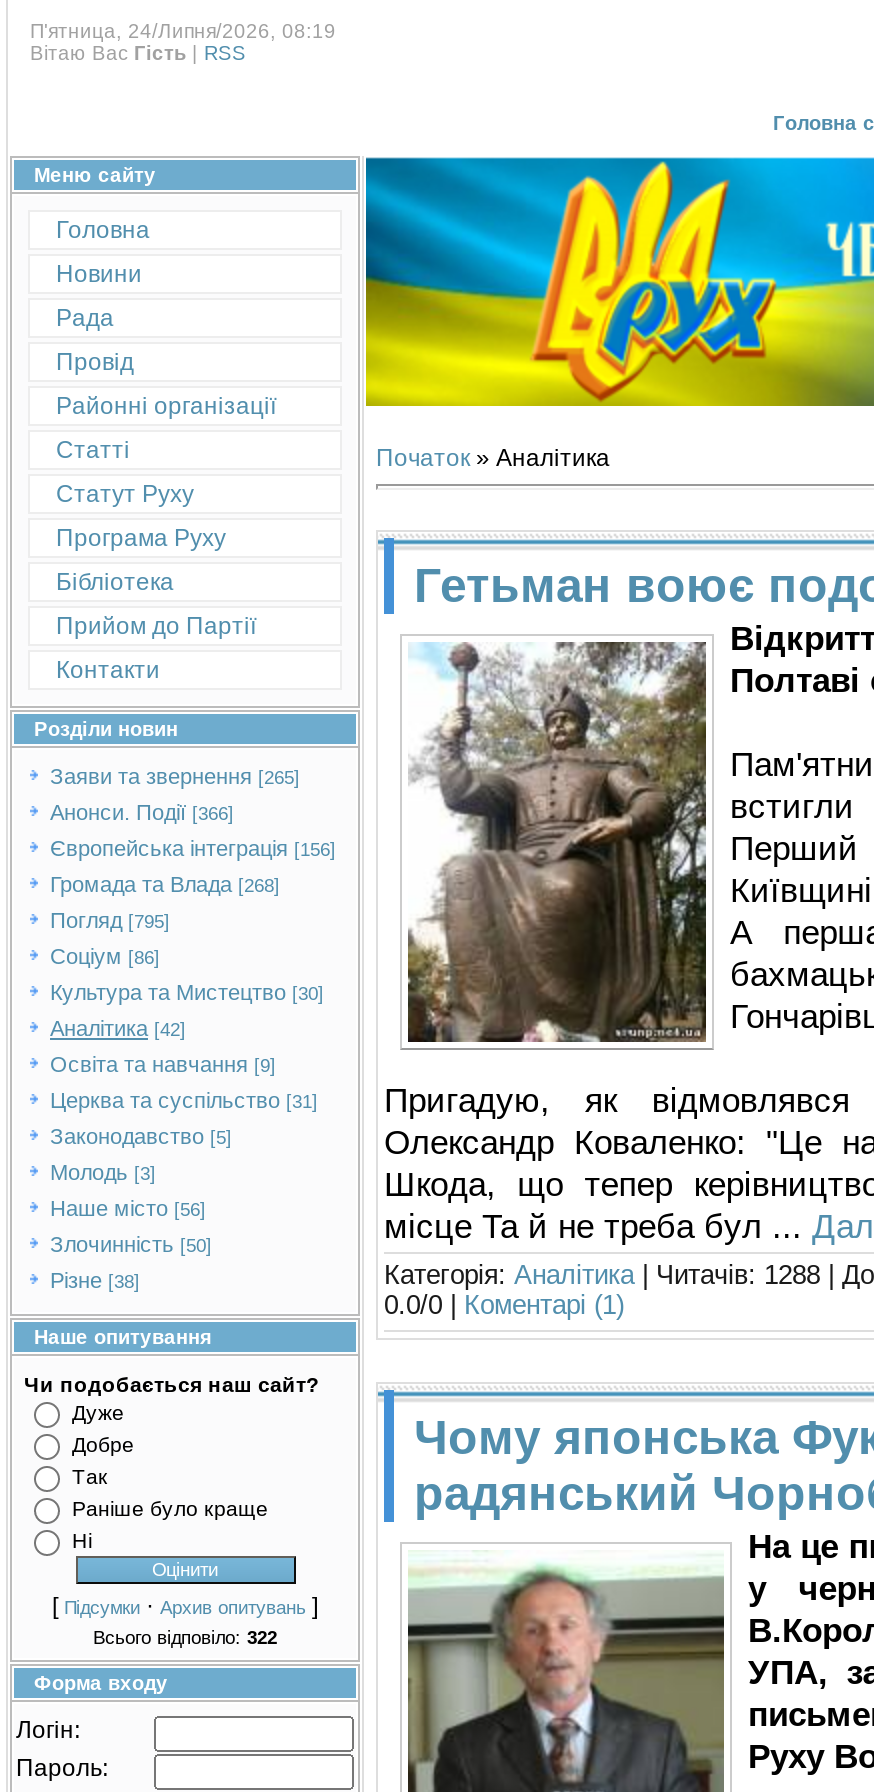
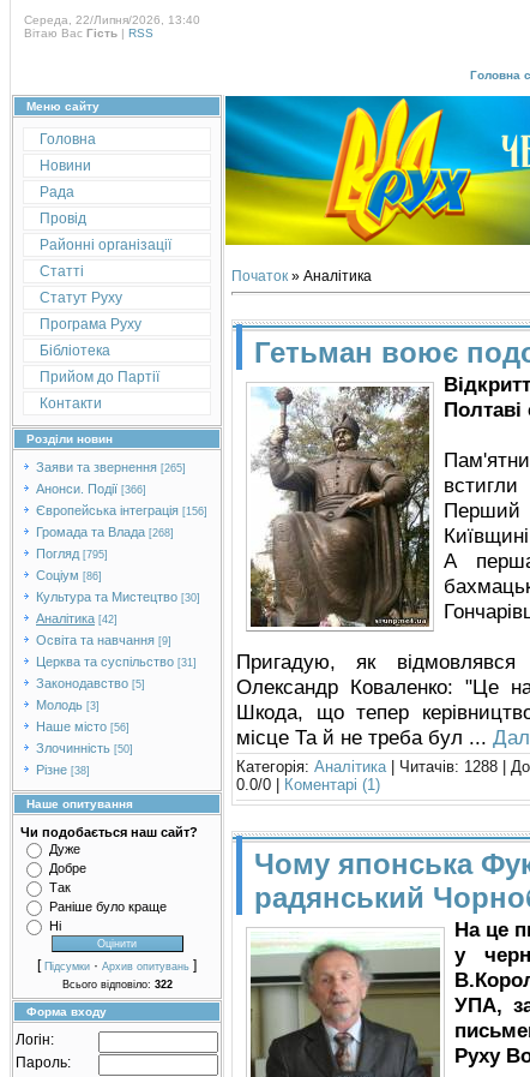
[30,20,336,42] П'ятница, 24/Липня/2026, 08:19 -> [24,13,200,26] Середа, 22/Липня/2026, 13:40

